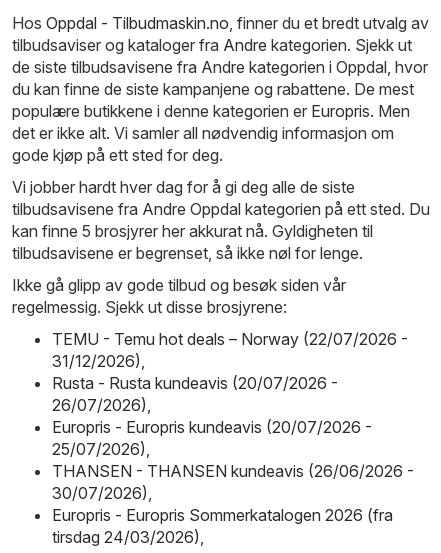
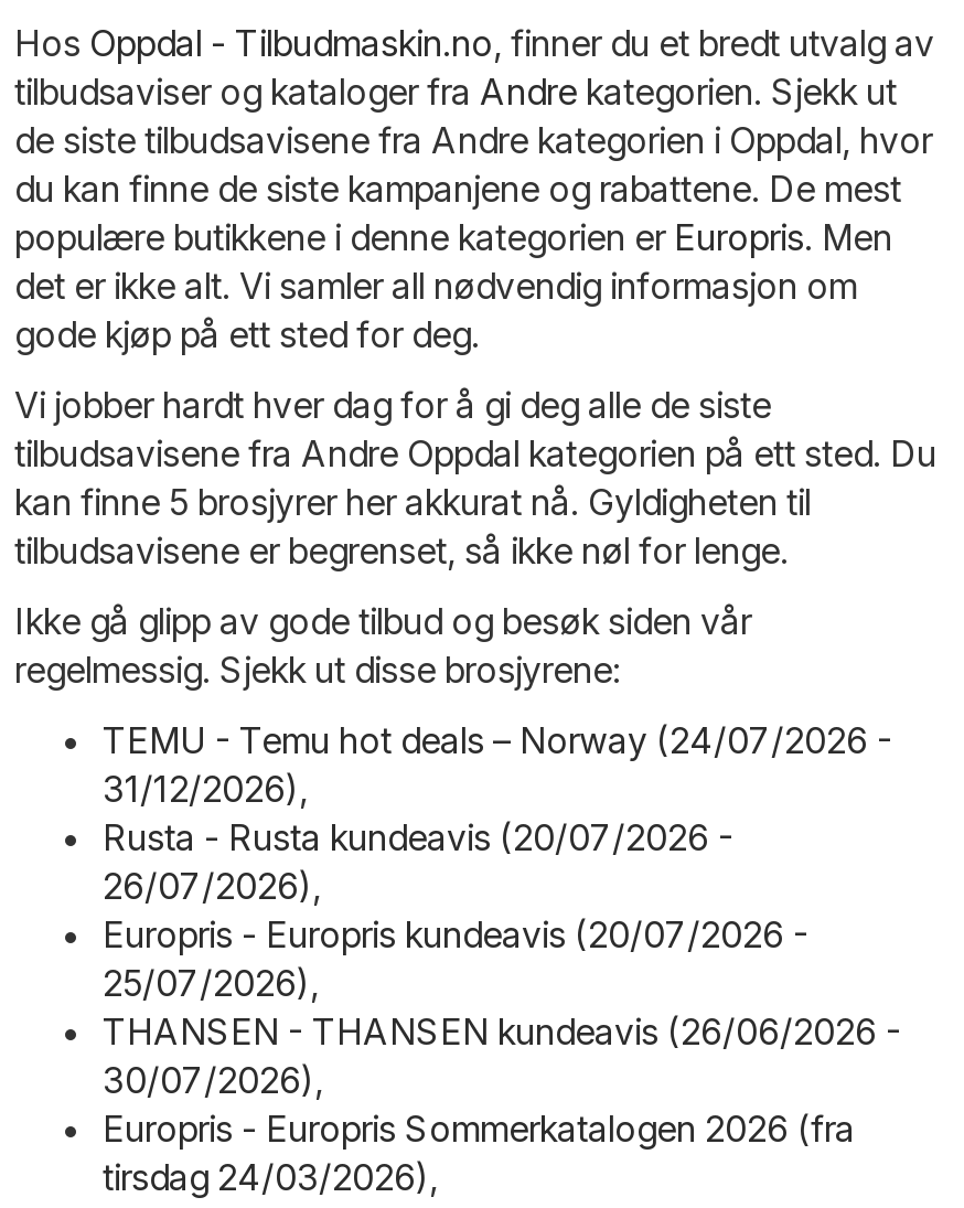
[52,329,408,349] TEMU - Temu hot deals – Norway (22/07/2026 - -> [103,718,892,762] TEMU - Temu hot deals – Norway (24/07/2026 -

